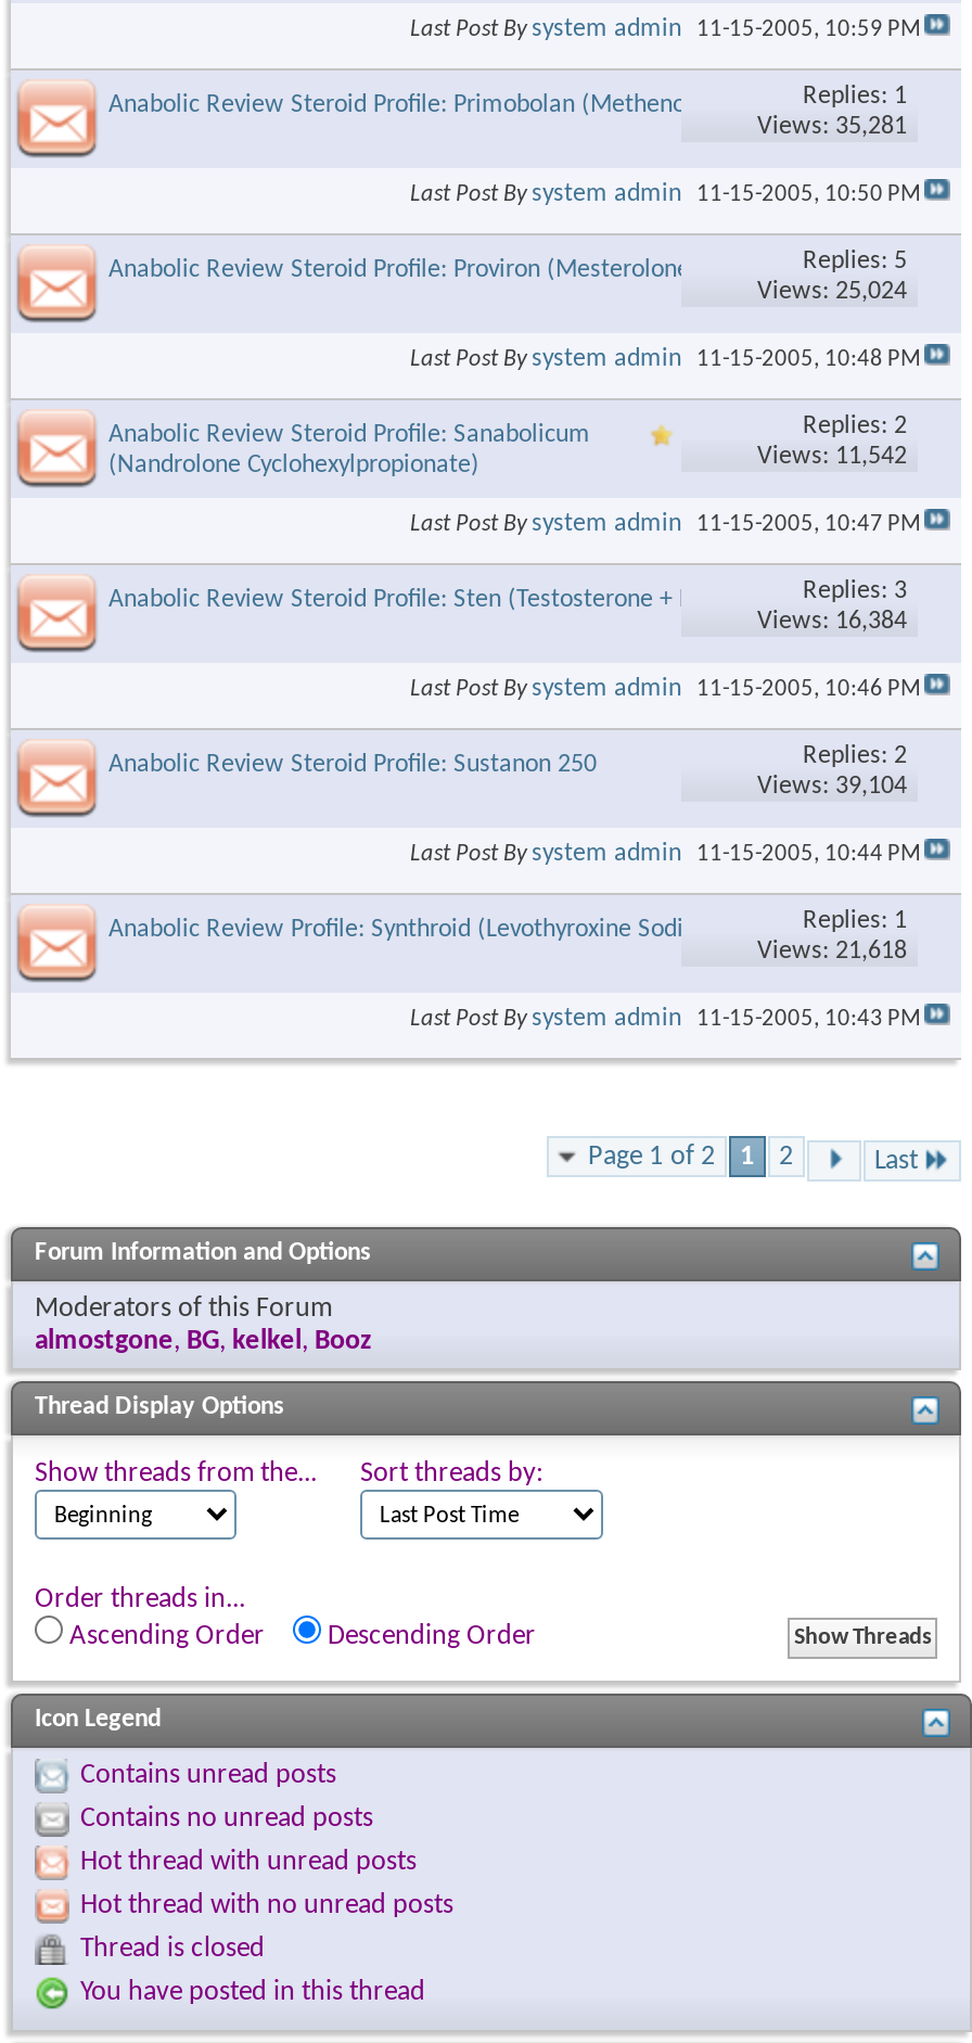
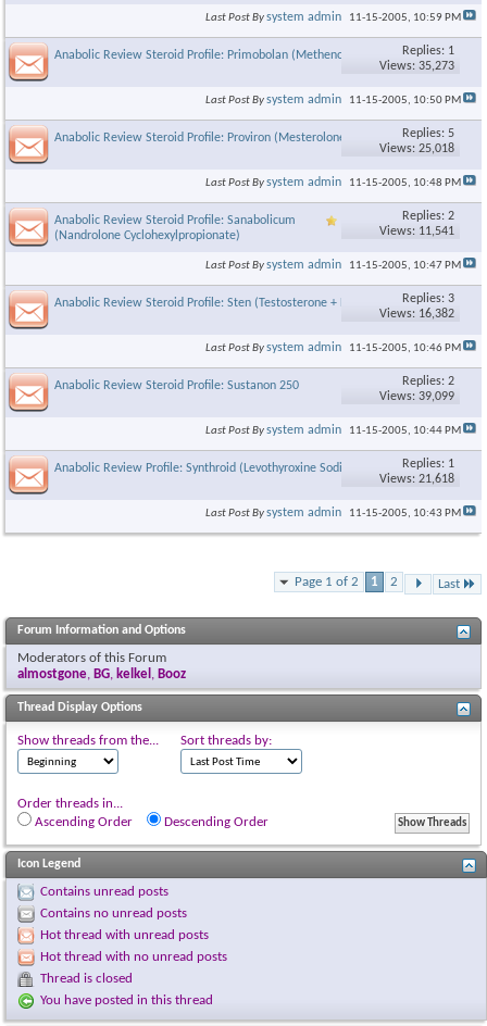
[757,114,907,140] Views: 35,281 -> [379,60,454,73] Views: 35,273
[757,279,907,305] Views: 25,024 -> [379,142,454,155] Views: 25,018
[757,444,907,470] Views: 11,542 -> [379,225,454,238] Views: 11,541
[757,609,907,635] Views: 16,384 -> [379,308,454,321] Views: 16,382
[757,774,907,800] Views: 39,104 -> [379,390,454,403] Views: 39,099

